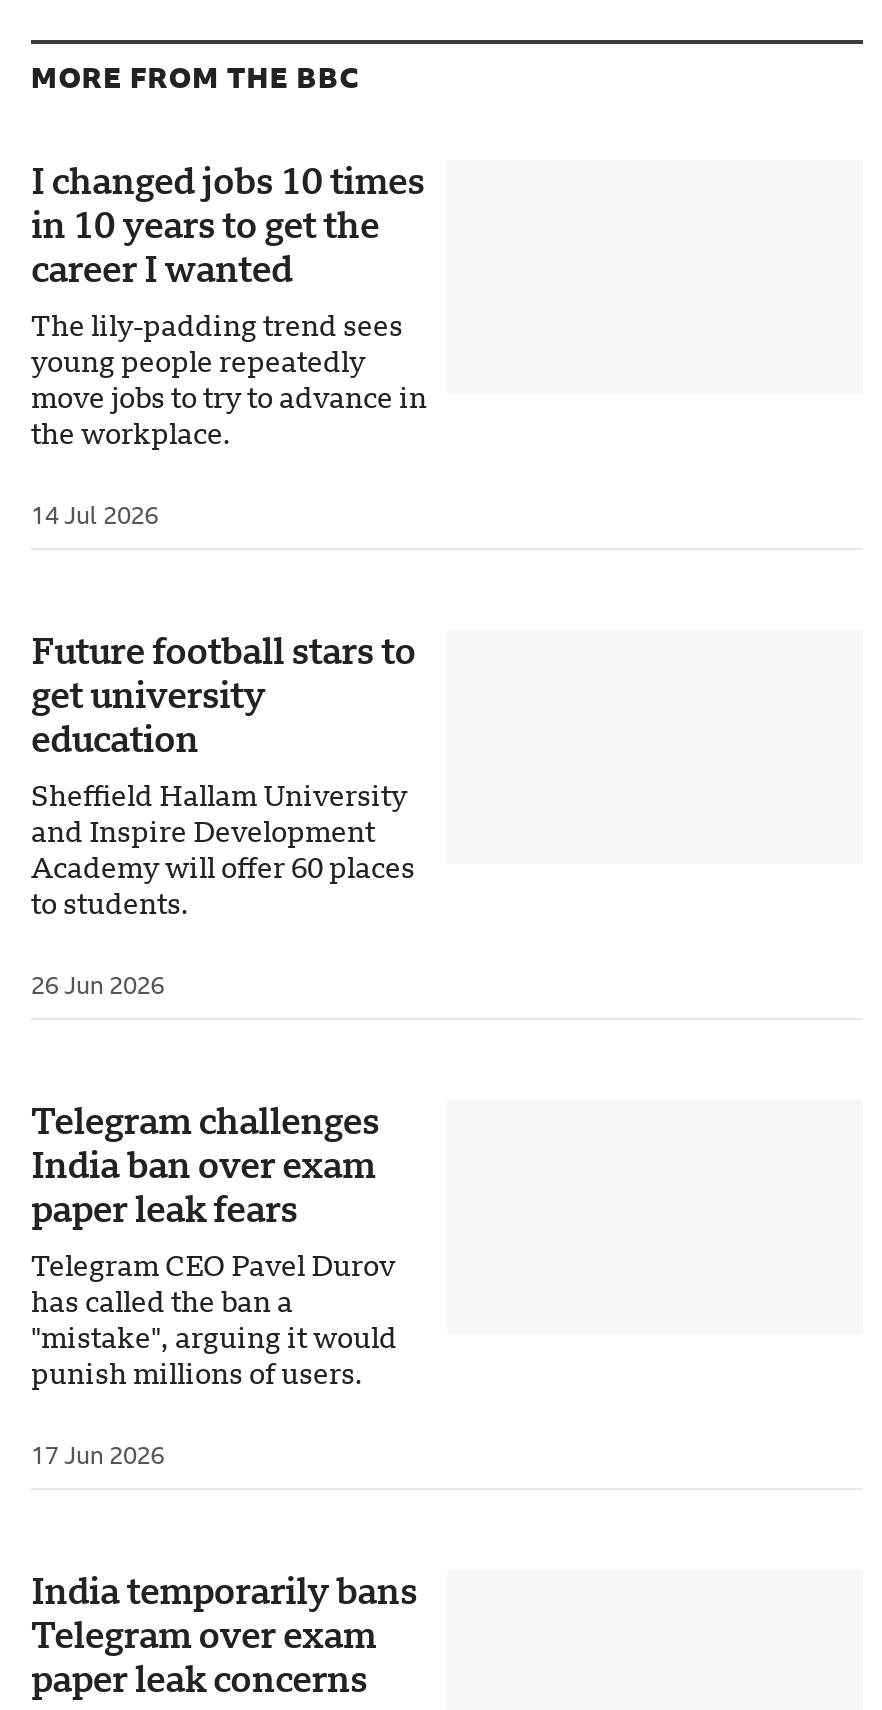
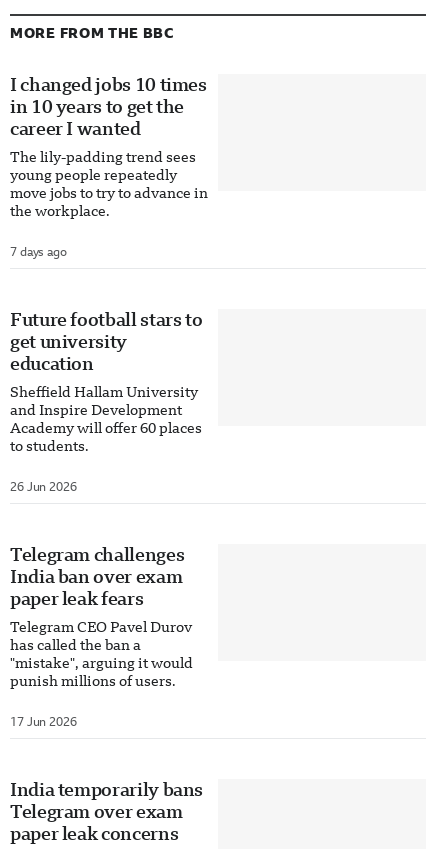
[31,502,158,530] 14 Jul 2026 -> [10,245,67,259] 7 days ago

